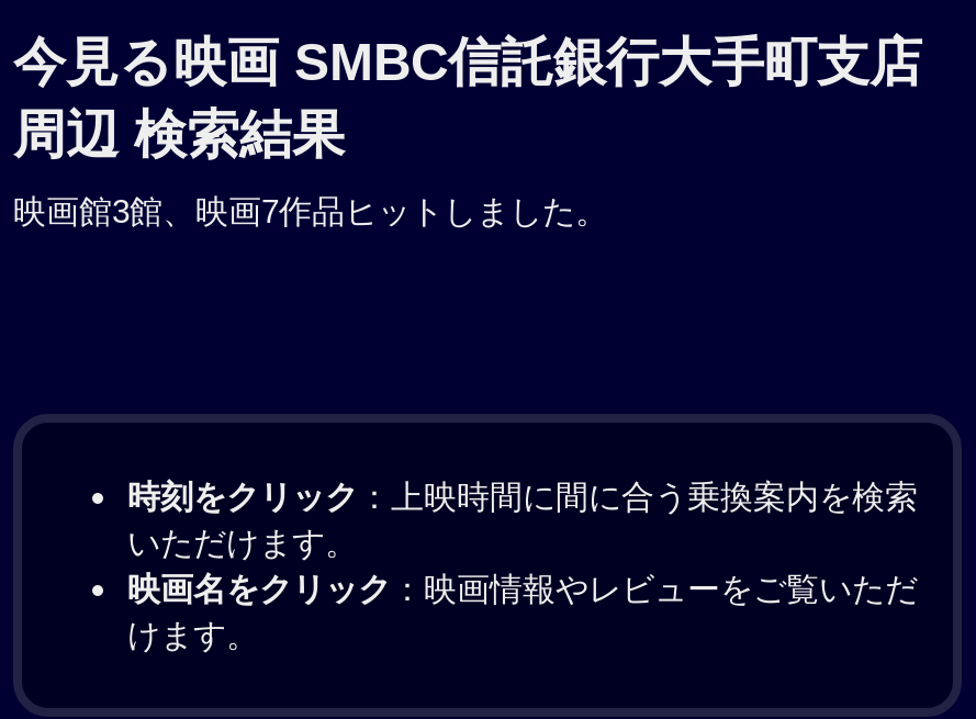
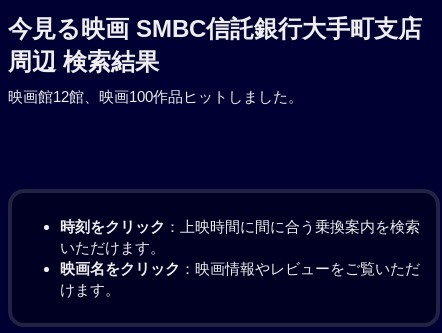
[13,192,608,229] 映画館3館、映画7作品ヒットしました。 -> [8,88,303,105] 映画館12館、映画100作品ヒットしました。

